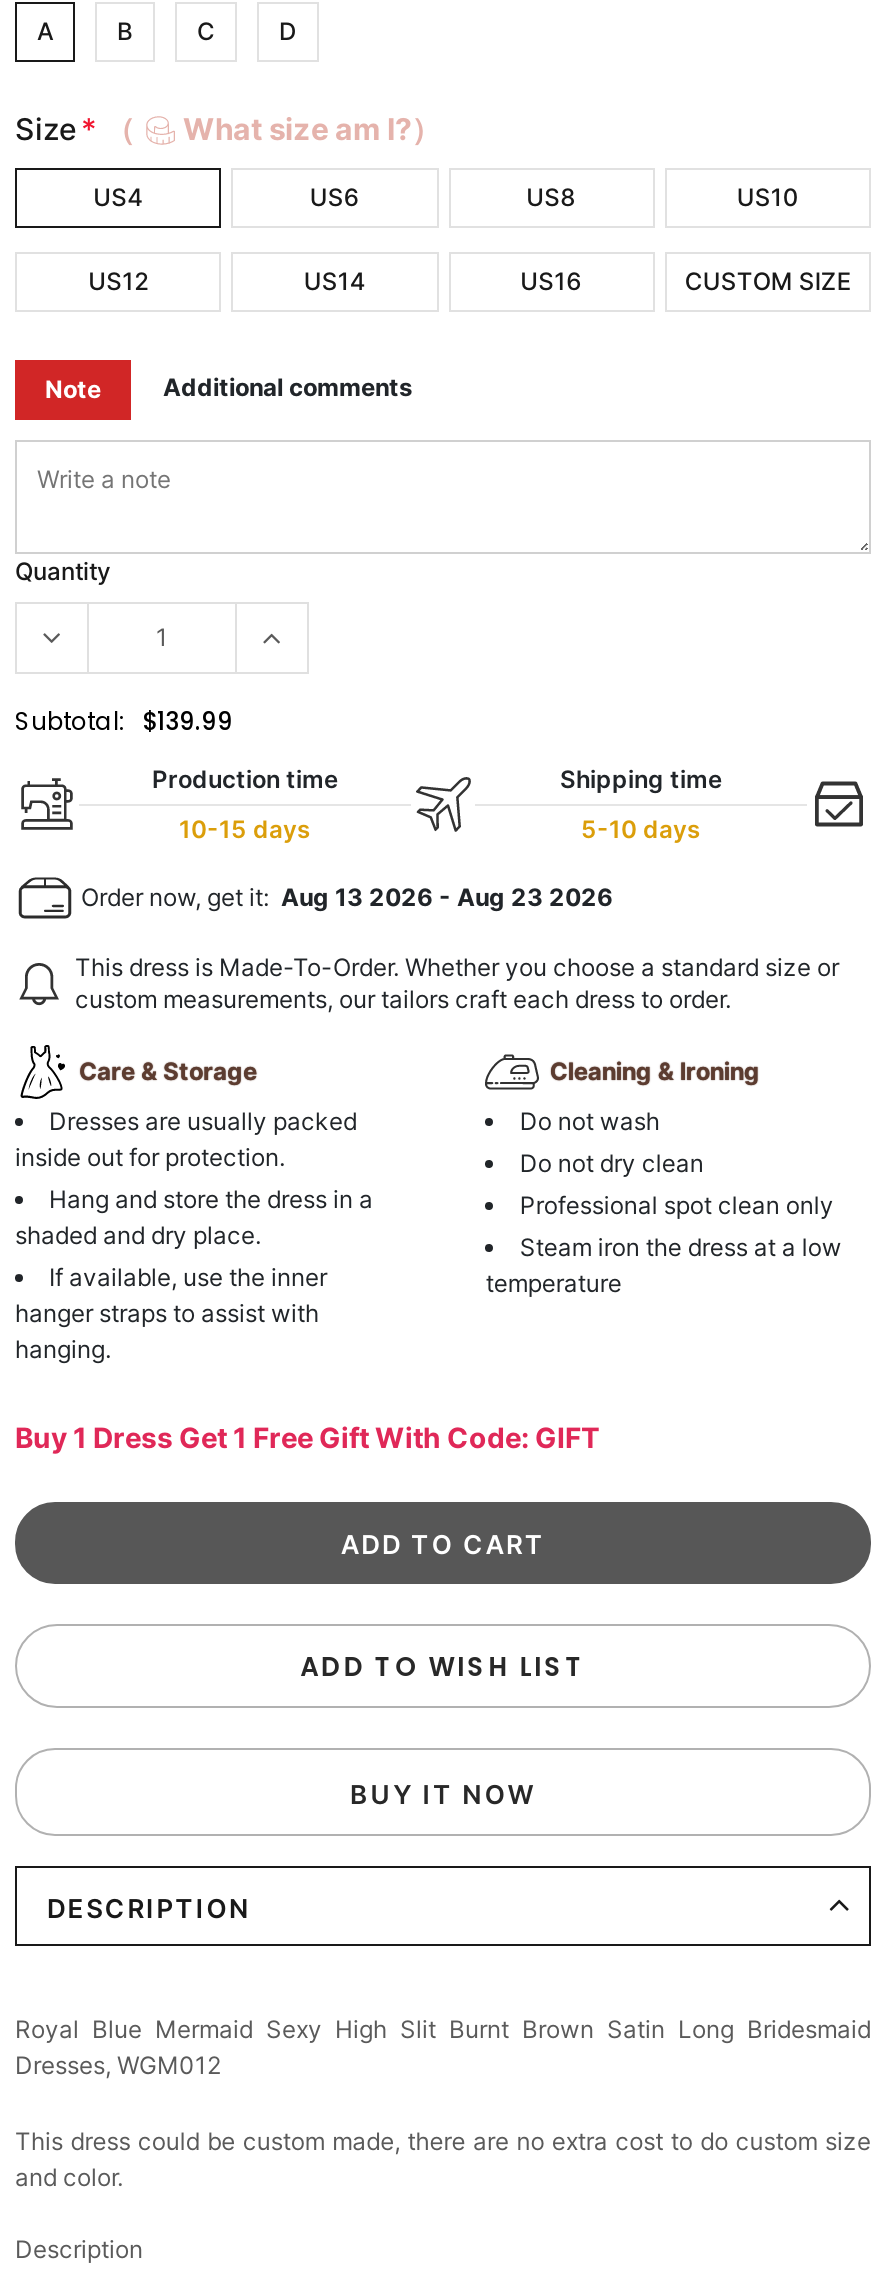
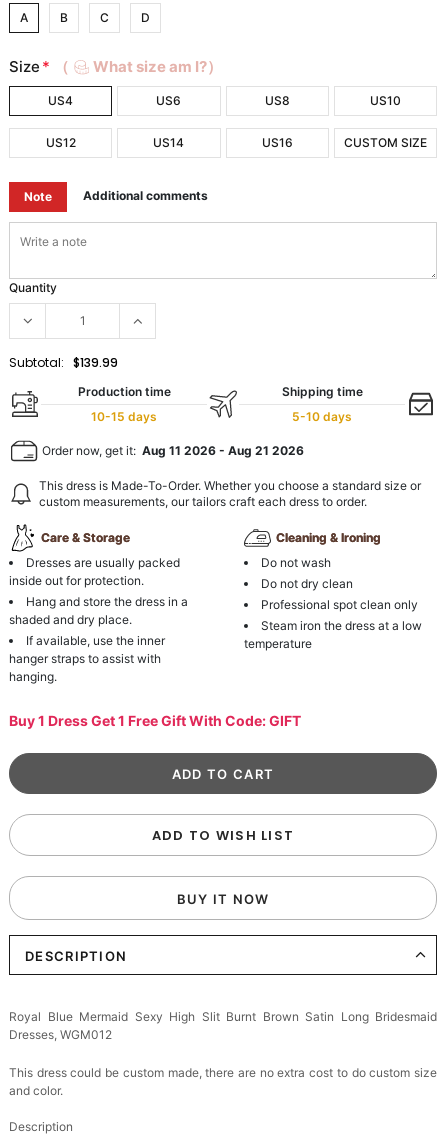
[75,881,613,911] Order now, get it: Aug 13 2026 - Aug 23 2026 -> [39,443,304,458] Order now, get it: Aug 11 2026 - Aug 21 2026

